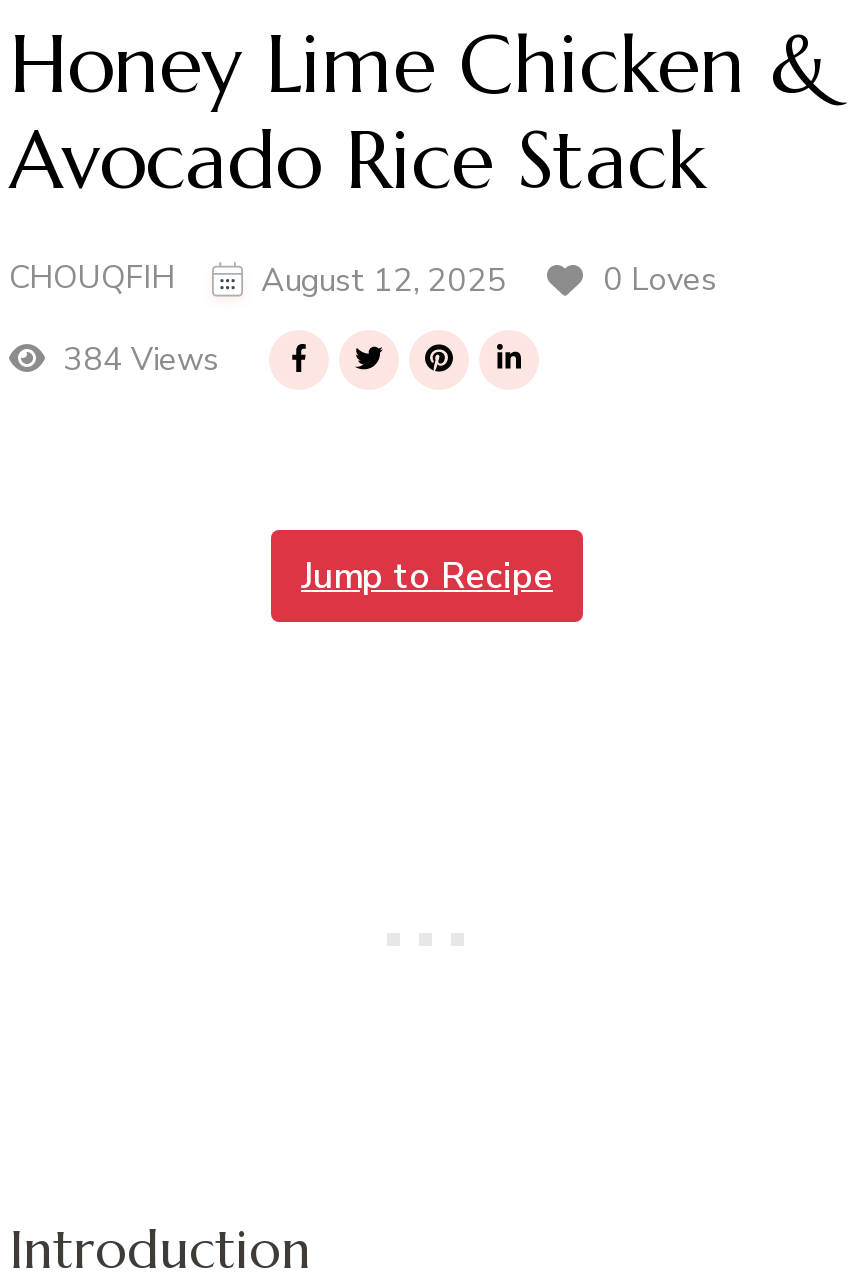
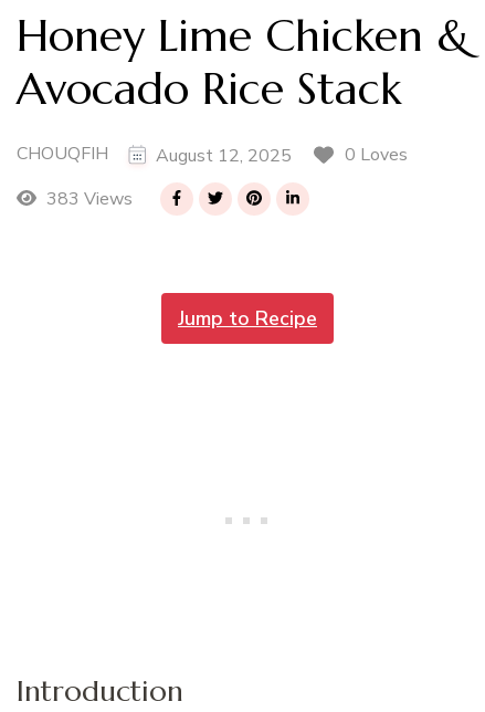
[55,338,219,382] 384 Views -> [42,187,133,211] 383 Views

